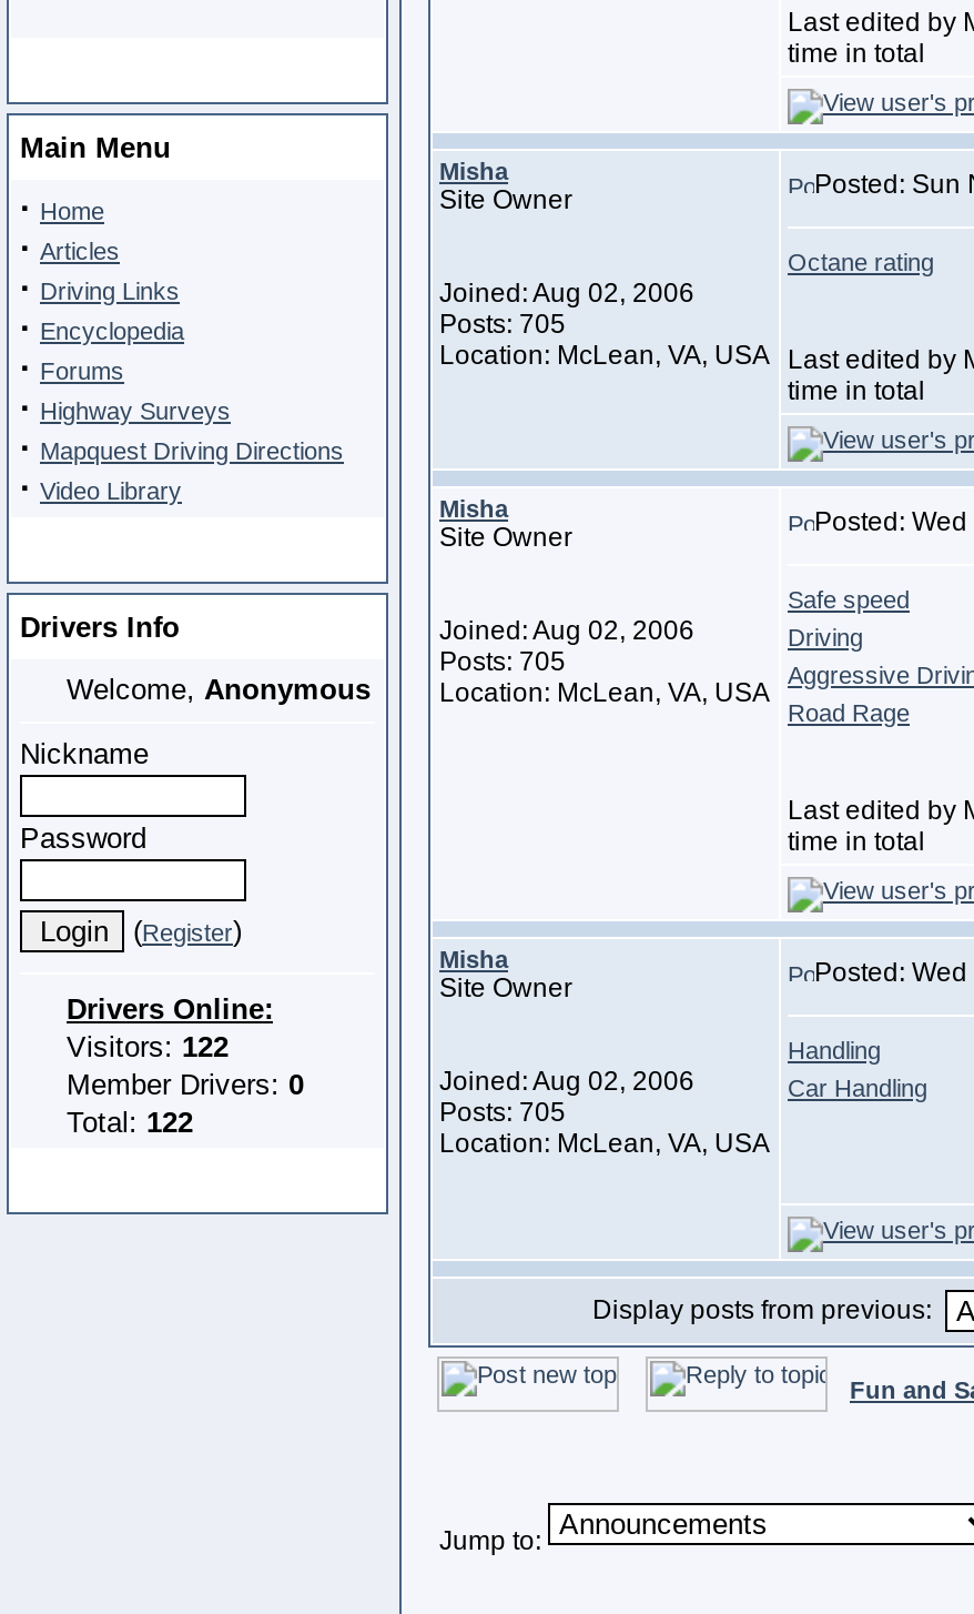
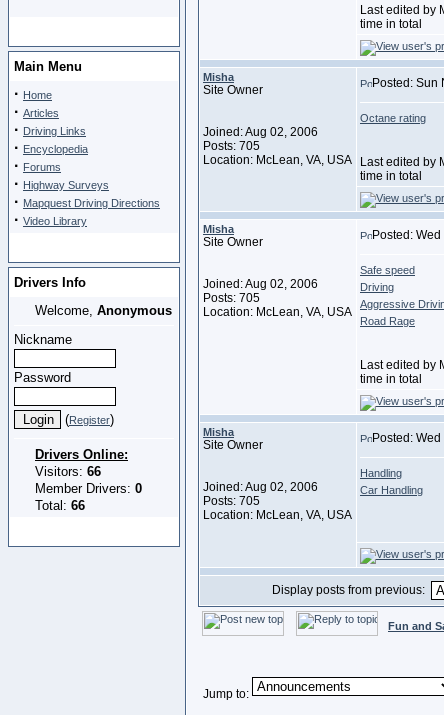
[58,1030,229,1063] Visitors: 122 -> [31,464,101,479] Visitors: 66
[58,1106,193,1139] Total: 122 -> [31,498,85,513] Total: 66

